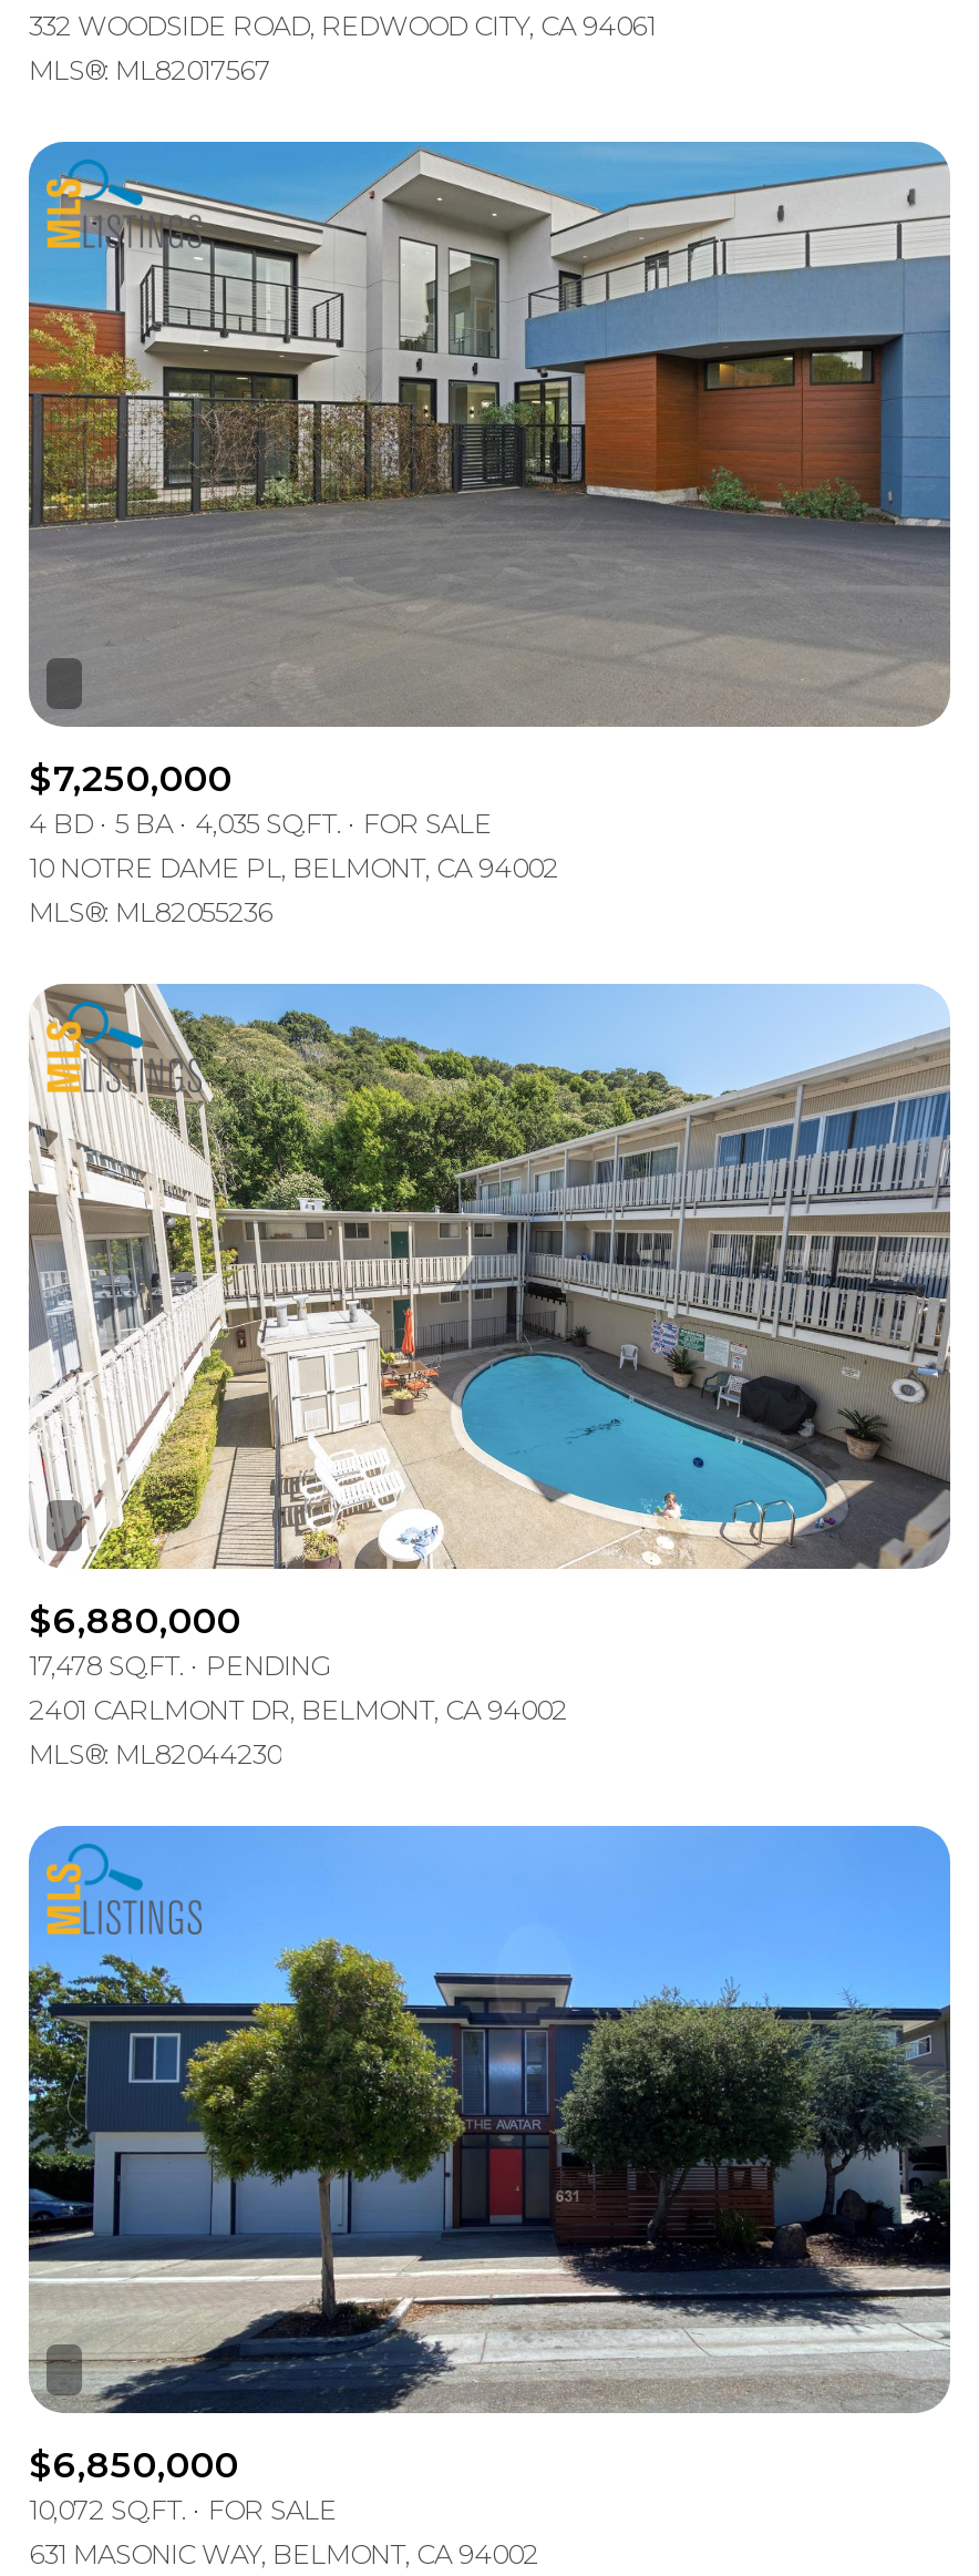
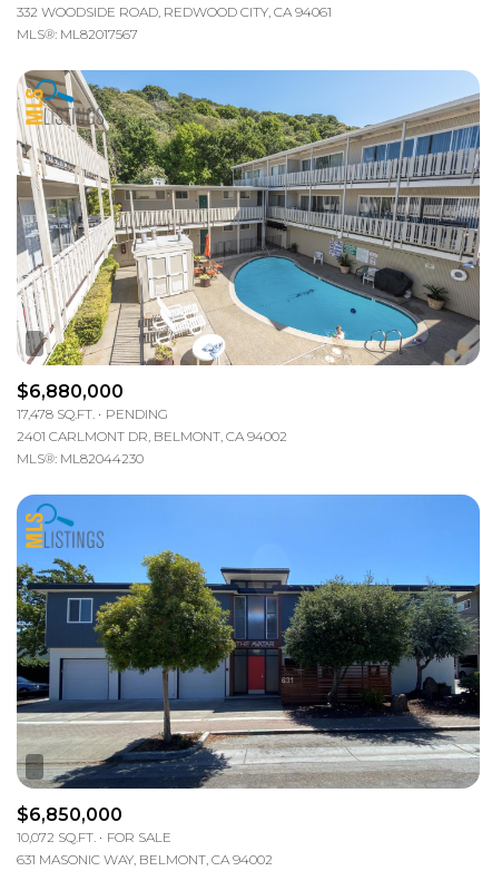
[27,140,950,928] [image] | $7,250,000 | 4 BD | 5 BA | 4,035 SQ.FT. | FOR SALE | 10 NOTRE DAME PL, BELMONT, CA 94002 | MLS®: ML82055236 -> none

